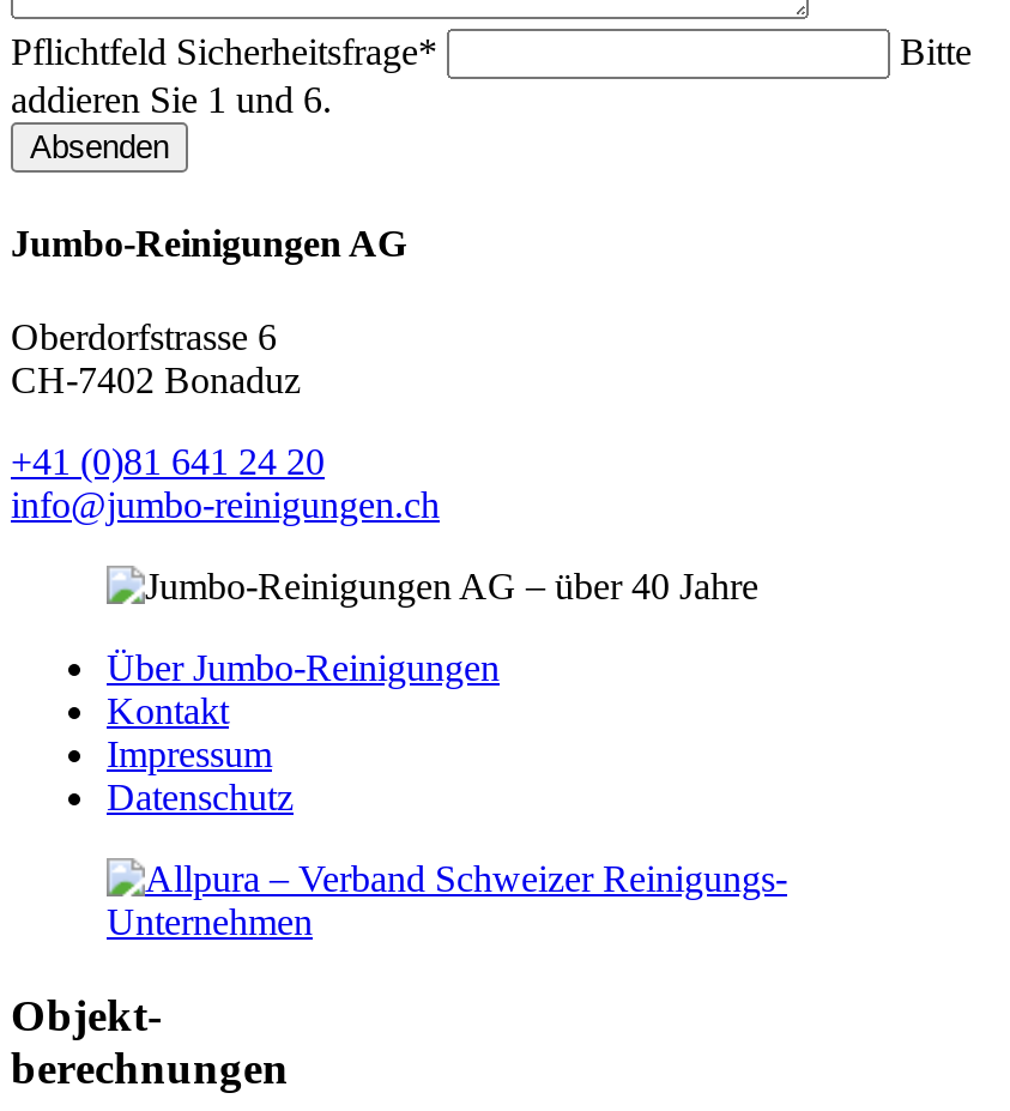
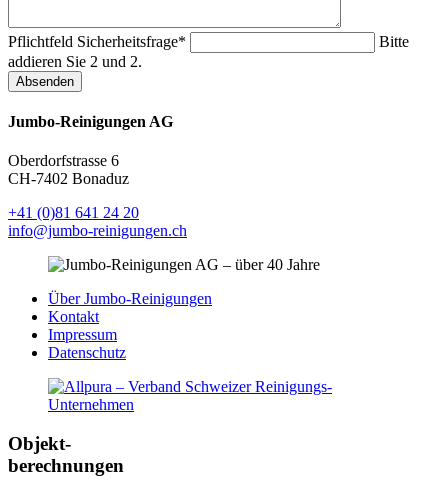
[11,79,332,119] addieren Sie 1 und 6. -> [8,53,142,70] addieren Sie 2 und 2.

